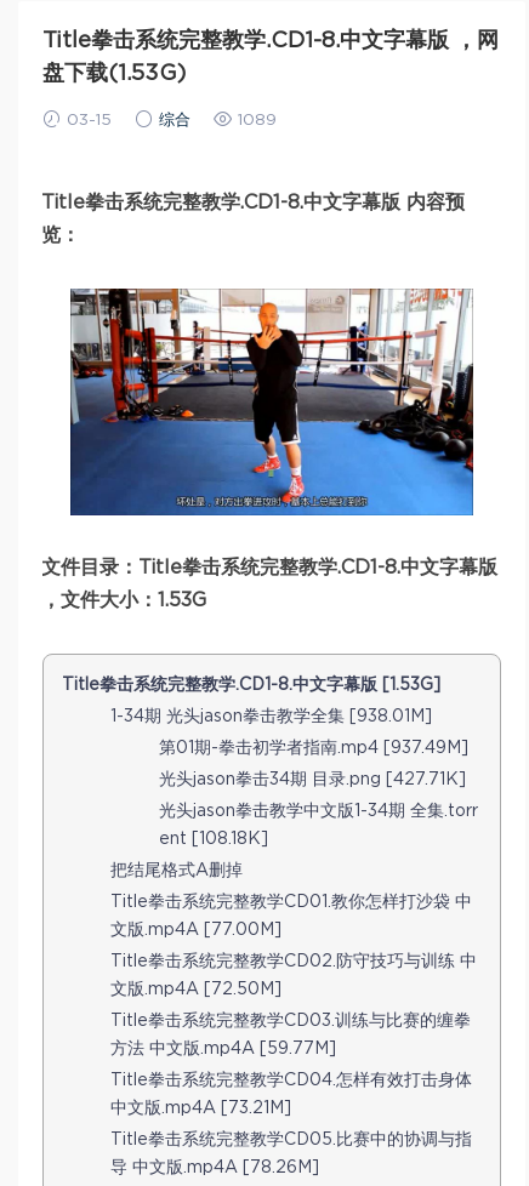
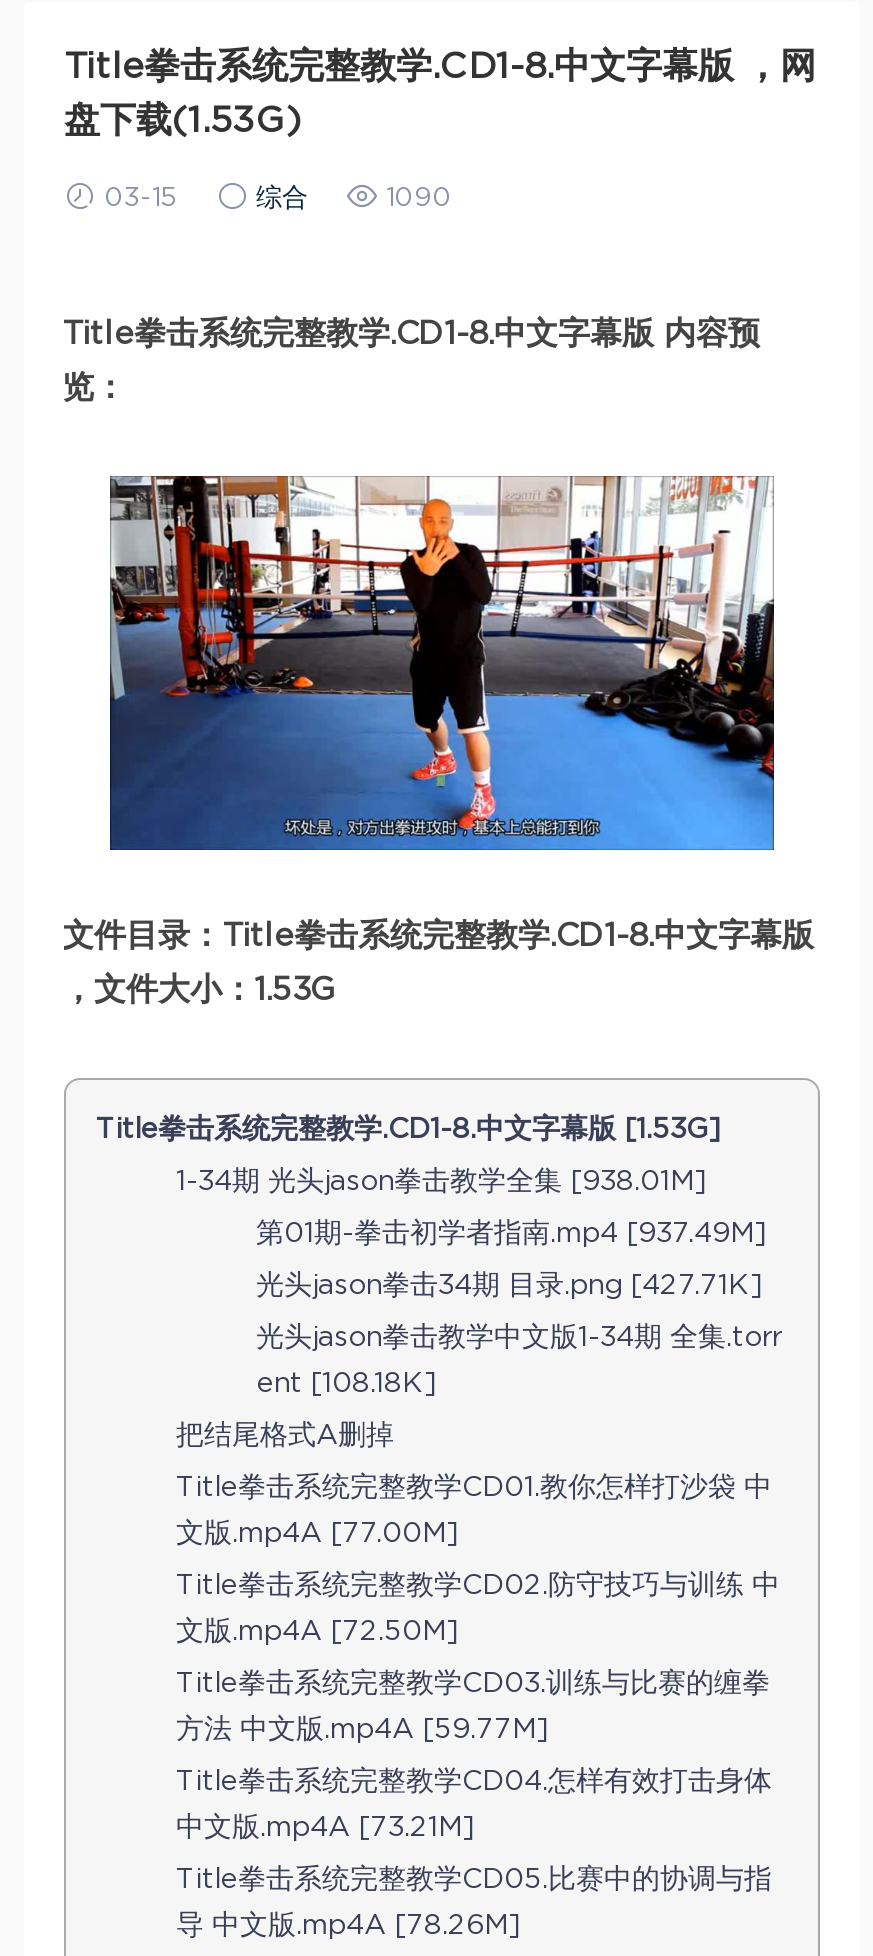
[233,113,277,129] 1089 -> [378,186,452,212] 1090

